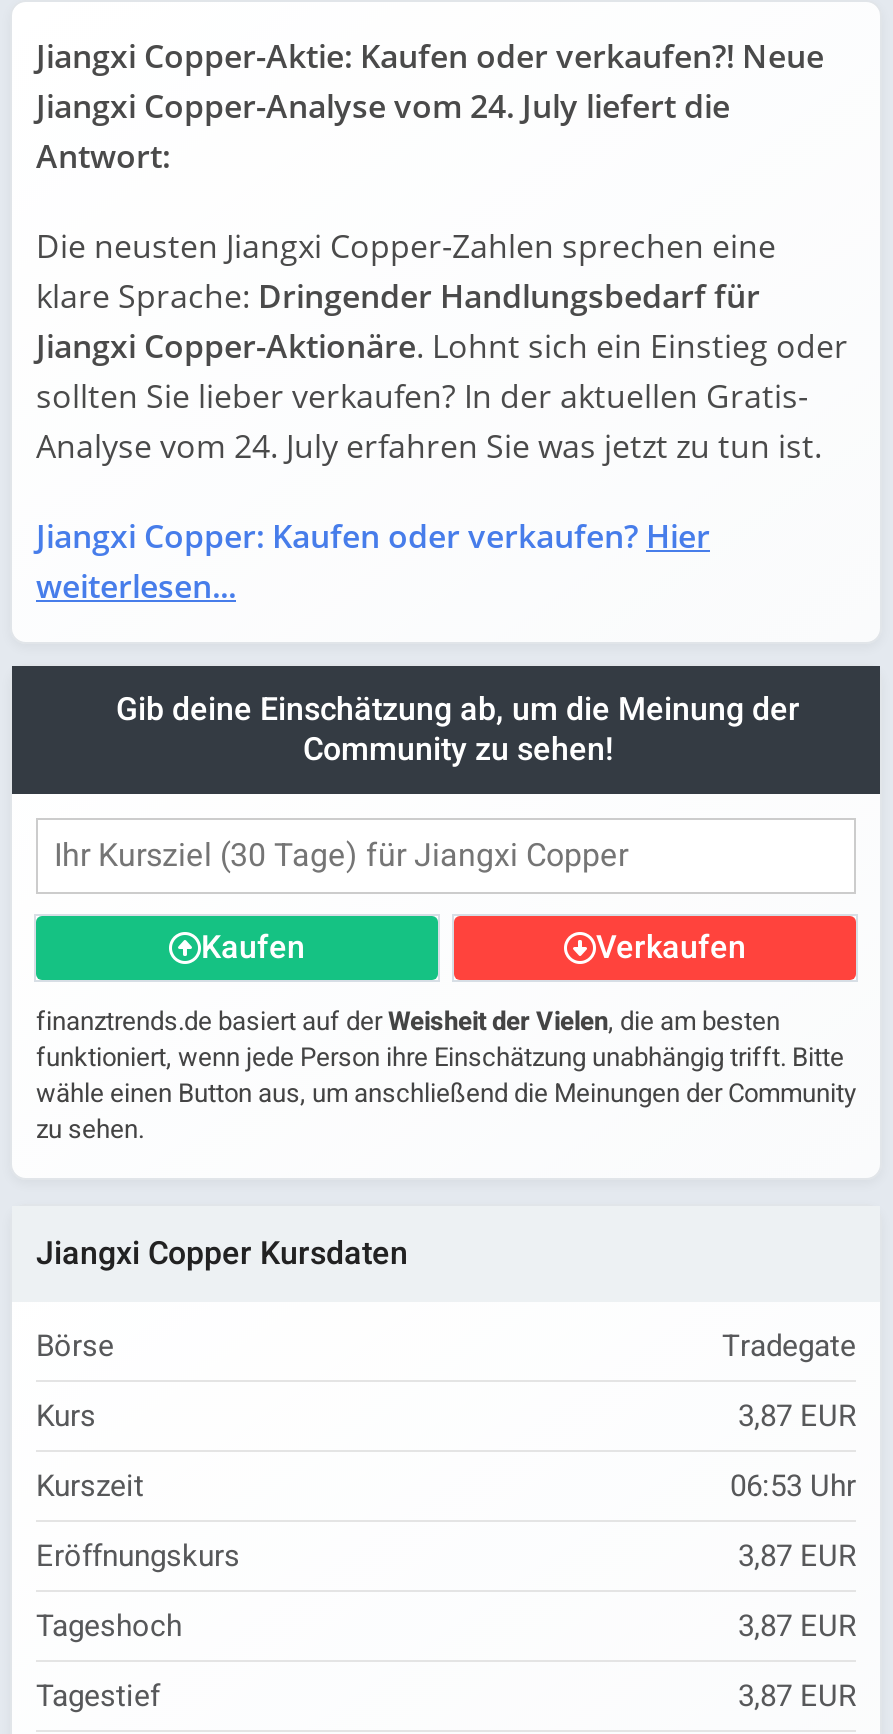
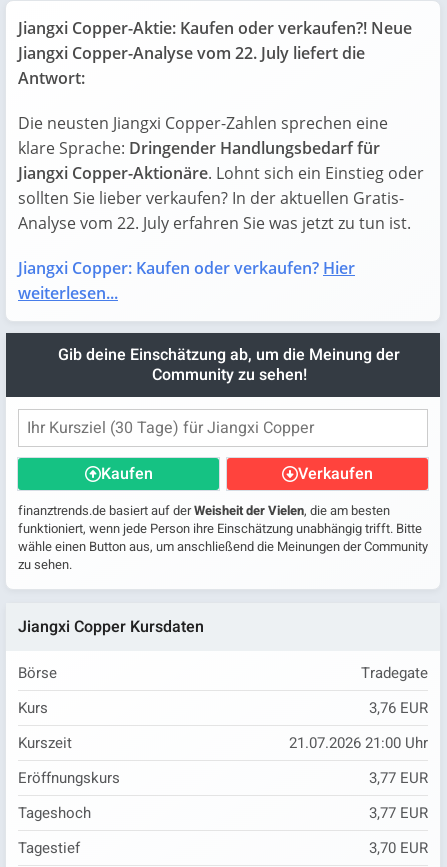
[36,85,730,129] Jiangxi Copper-Analyse vom 24. July liefert die -> [18,42,365,64] Jiangxi Copper-Analyse vom 22. July liefert die
[36,425,822,469] Analyse vom 24. July erfahren Sie was jetzt zu tun ist. -> [18,212,411,234] Analyse vom 22. July erfahren Sie was jetzt zu tun ist.
[738,1395,856,1439] 3,87 EUR -> [369,697,428,719] 3,76 EUR
[730,1465,856,1509] 06:53 Uhr -> [289,732,428,754] 21.07.2026 21:00 Uhr
[738,1535,856,1579] 3,87 EUR -> [369,767,428,789] 3,77 EUR
[738,1605,856,1649] 3,87 EUR -> [369,802,428,824] 3,77 EUR
[738,1675,856,1719] 3,87 EUR -> [369,837,428,859] 3,70 EUR

